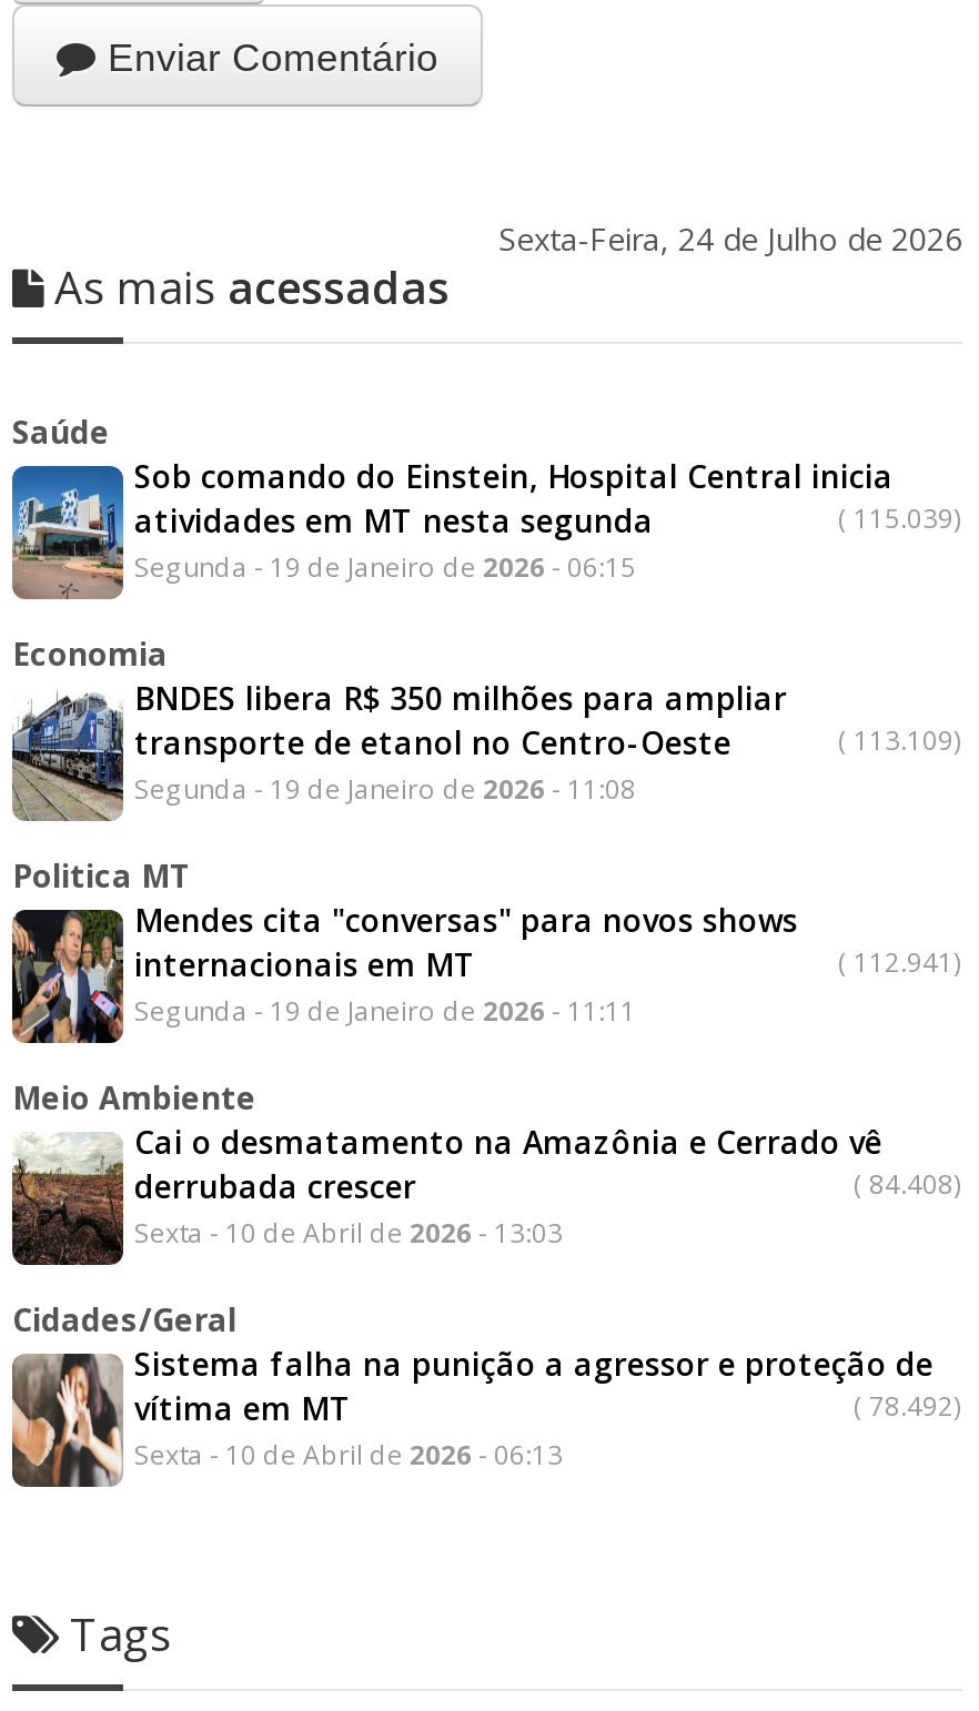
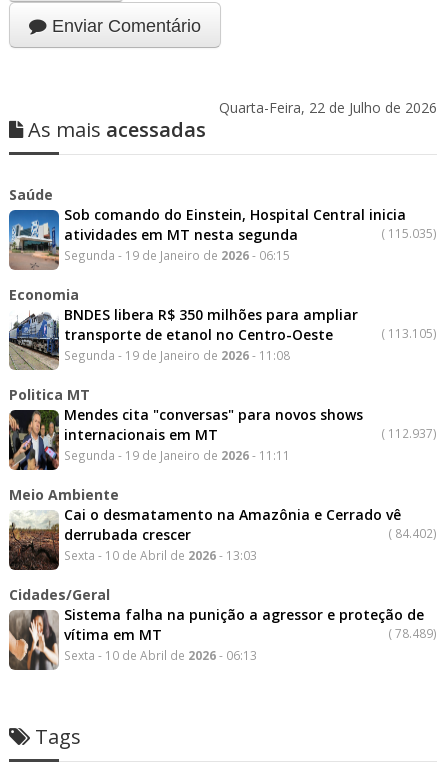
[498,217,962,260] Sexta-Feira, 24 de Julho de 2026 -> [219,98,437,117] Quarta-Feira, 22 de Julho de 2026
[838,499,962,535] (115.039) -> [381,225,437,241] (115.035)
[838,721,962,757] (113.109) -> [381,325,437,341] (113.105)
[838,943,962,979] (112.941) -> [381,425,437,441] (112.937)
[854,1165,962,1201] (84.408) -> [388,525,437,541] (84.402)
[854,1387,962,1423] (78.492) -> [388,625,437,641] (78.489)

